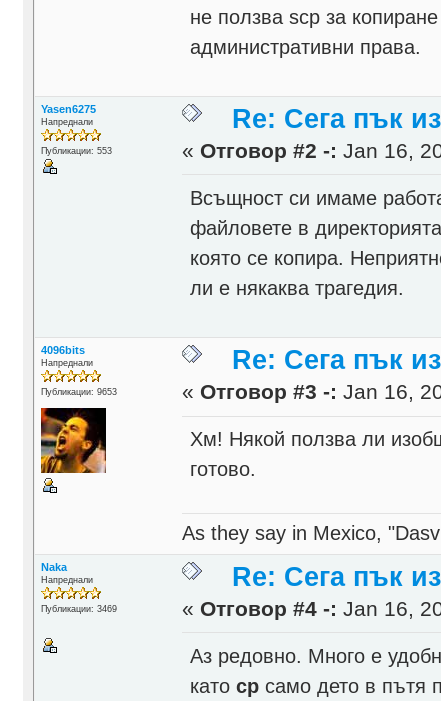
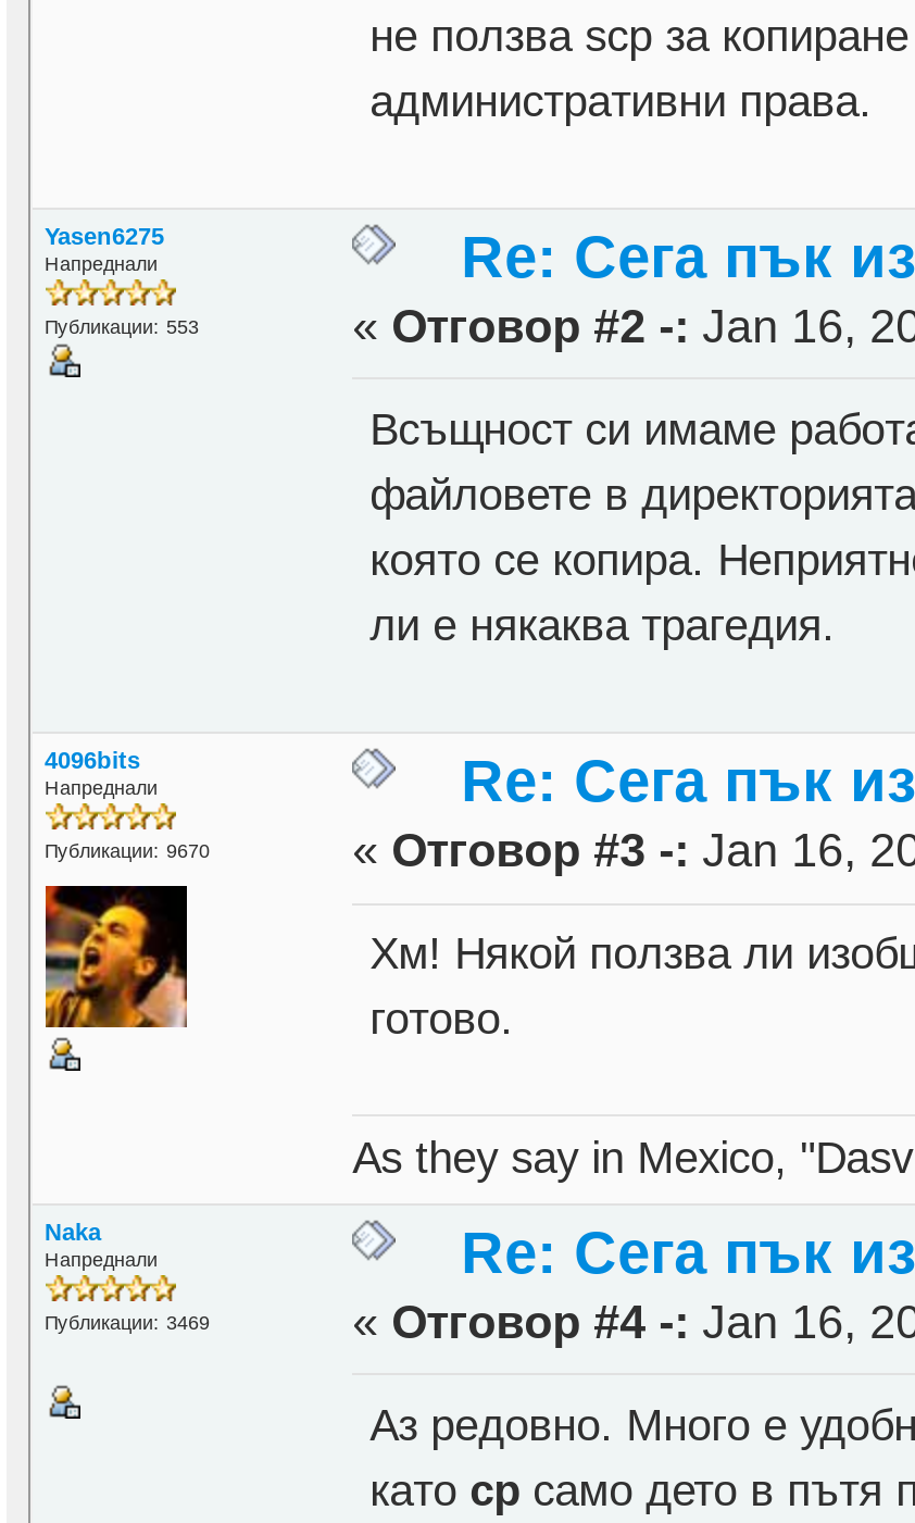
[40,387,116,397] Публикации: 9653 -> [45,840,210,862] Публикации: 9670

